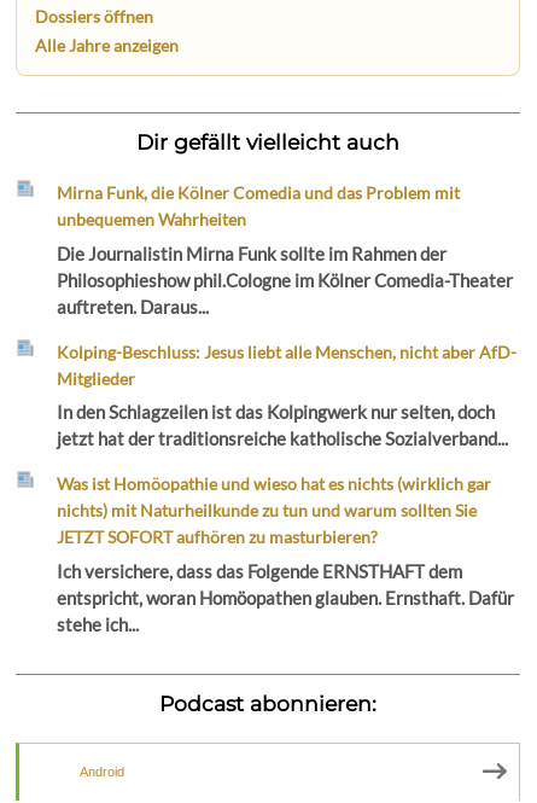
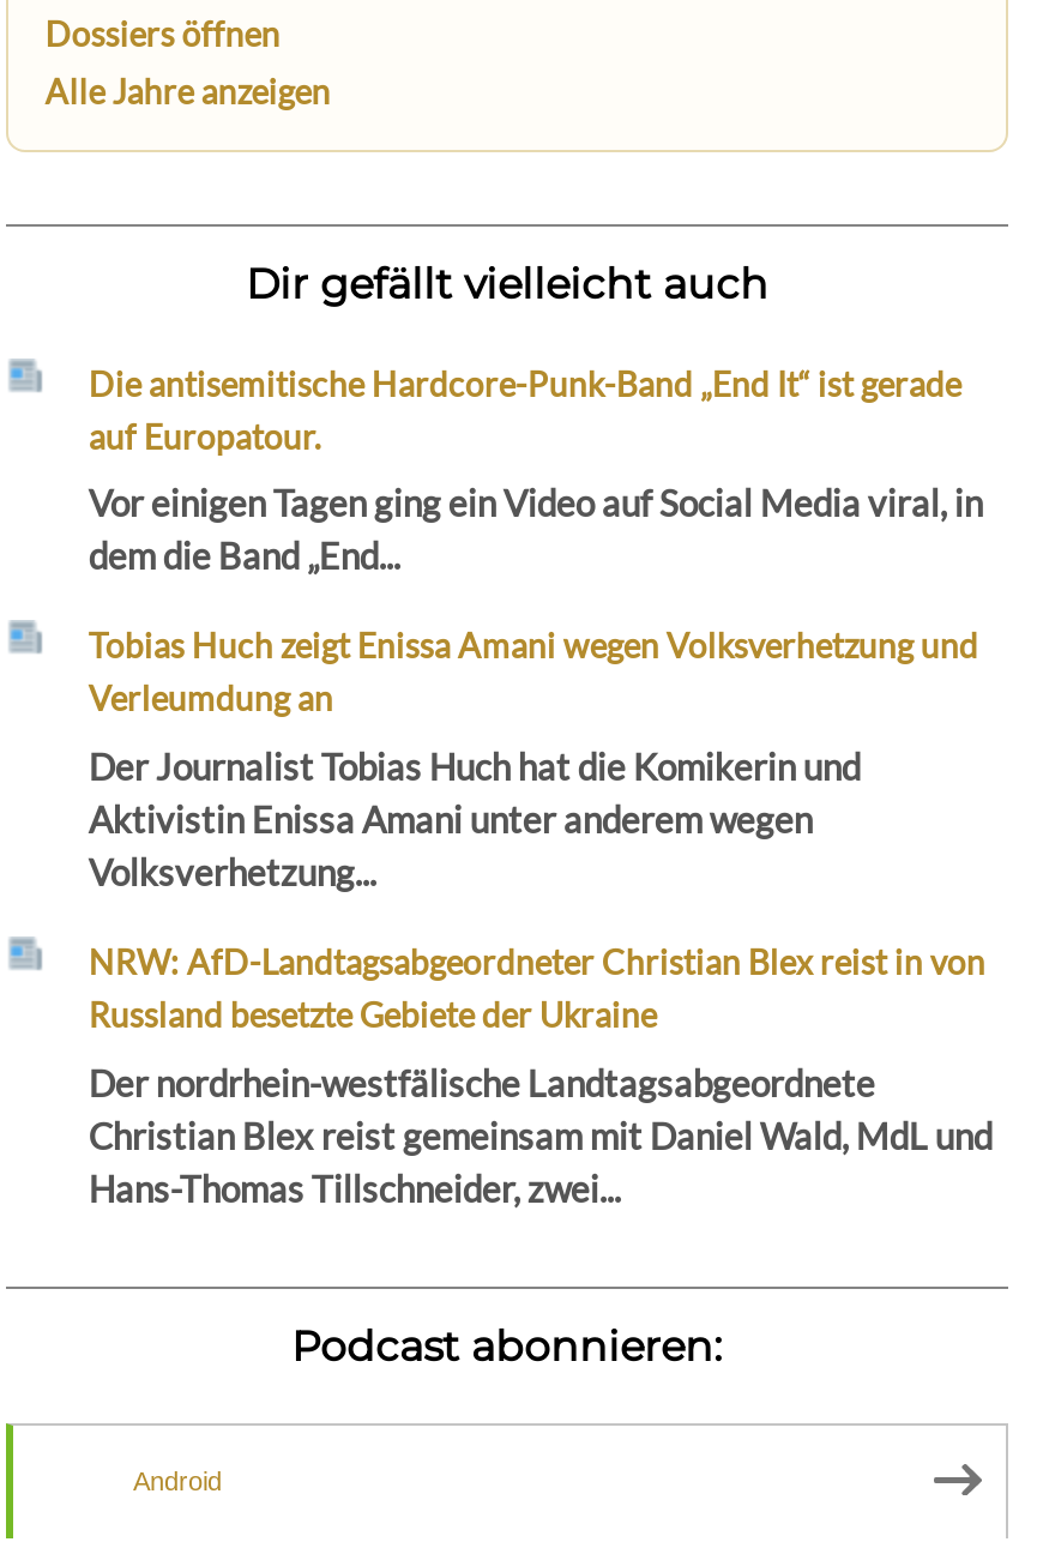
[57,182,460,230] Mirna Funk, die Kölner Comedia und das Problem mit | unbequemen Wahrheiten -> [88,362,961,456] Die antisemitische Hardcore-Punk-Band „End It“ ist gerade | auf Europatour.
[57,242,513,317] Die Journalistin Mirna Funk sollte im Rahmen der | Philosophieshow phil.Cologne im Kölner Comedia-Theater | auftreten. Daraus... -> [88,481,983,577] Vor einigen Tagen ging ein Video auf Social Media viral, in | dem die Band „End...
[57,341,517,388] Kolping-Beschluss: Jesus liebt alle Menschen, nicht aber AfD- | Mitglieder -> [88,625,978,719] Tobias Huch zeigt Enissa Amani wegen Volksverhetzung und | Verleumdung an
[57,401,509,449] In den Schlagzeilen ist das Kolpingwerk nur selten, doch | jetzt hat der traditionsreiche katholische Sozialverband... -> [88,744,861,893] Der Journalist Tobias Huch hat die Komikerin und | Aktivistin Enissa Amani unter anderem wegen | Volksverhetzung...
[57,474,492,547] Was ist Homöopathie und wieso hat es nichts (wirklich gar | nichts) mit Naturheilkunde zu tun und warum sollten Sie | JETZT SOFORT aufhören zu masturbieren? -> [88,941,985,1034] NRW: AfD-Landtagsabgeordneter Christian Blex reist in von | Russland besetzte Gebiete der Ukraine
[57,560,515,635] Ich versichere, dass das Folgende ERNSTHAFT dem | entspricht, woran Homöopathen glauben. Ernsthaft. Dafür | stehe ich... -> [88,1059,992,1208] Der nordrhein-westfälische Landtagsabgeordnete | Christian Blex reist gemeinsam mit Daniel Wald, MdL und | Hans-Thomas Tillschneider, zwei...

